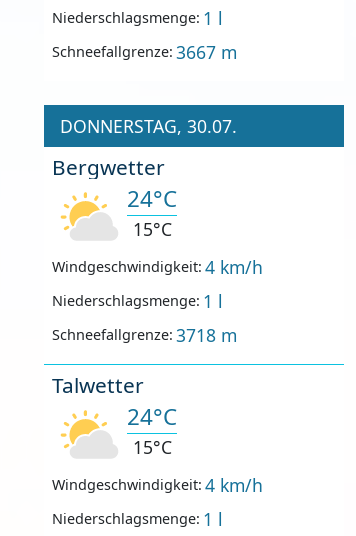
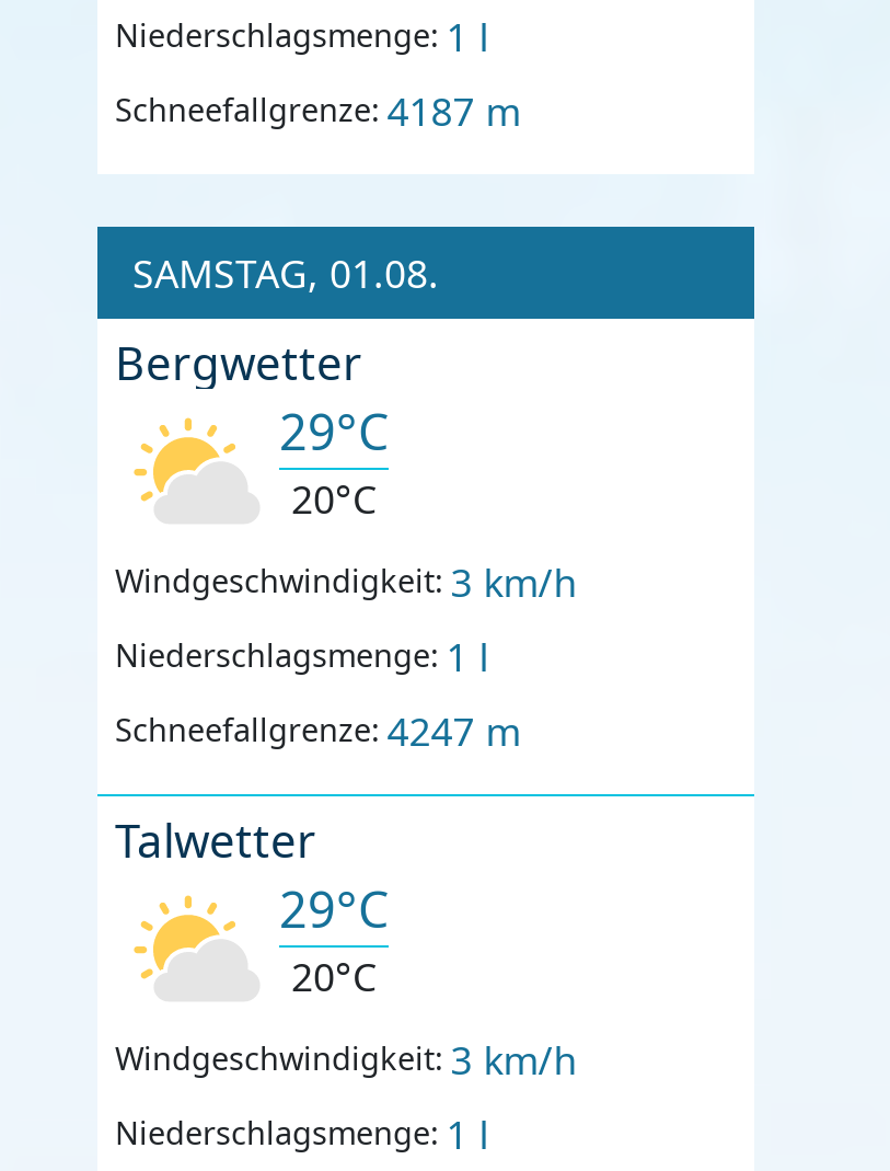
[52,40,237,64] Schneefallgrenze: 3667 m -> [115,84,520,137] Schneefallgrenze: 4187 m
[60,114,237,138] DONNERSTAG, 30.07. -> [132,246,439,299] SAMSTAG, 01.08.
[127,183,177,241] 24°C | 15°C -> [279,399,389,526] 29°C | 20°C
[52,255,263,279] Windgeschwindigkeit: 4 km/h -> [115,555,577,608] Windgeschwindigkeit: 3 km/h
[52,323,237,347] Schneefallgrenze: 3718 m -> [115,704,520,757] Schneefallgrenze: 4247 m
[127,401,177,459] 24°C | 15°C -> [279,876,389,1003] 29°C | 20°C
[52,473,263,497] Windgeschwindigkeit: 4 km/h -> [115,1033,577,1085] Windgeschwindigkeit: 3 km/h

